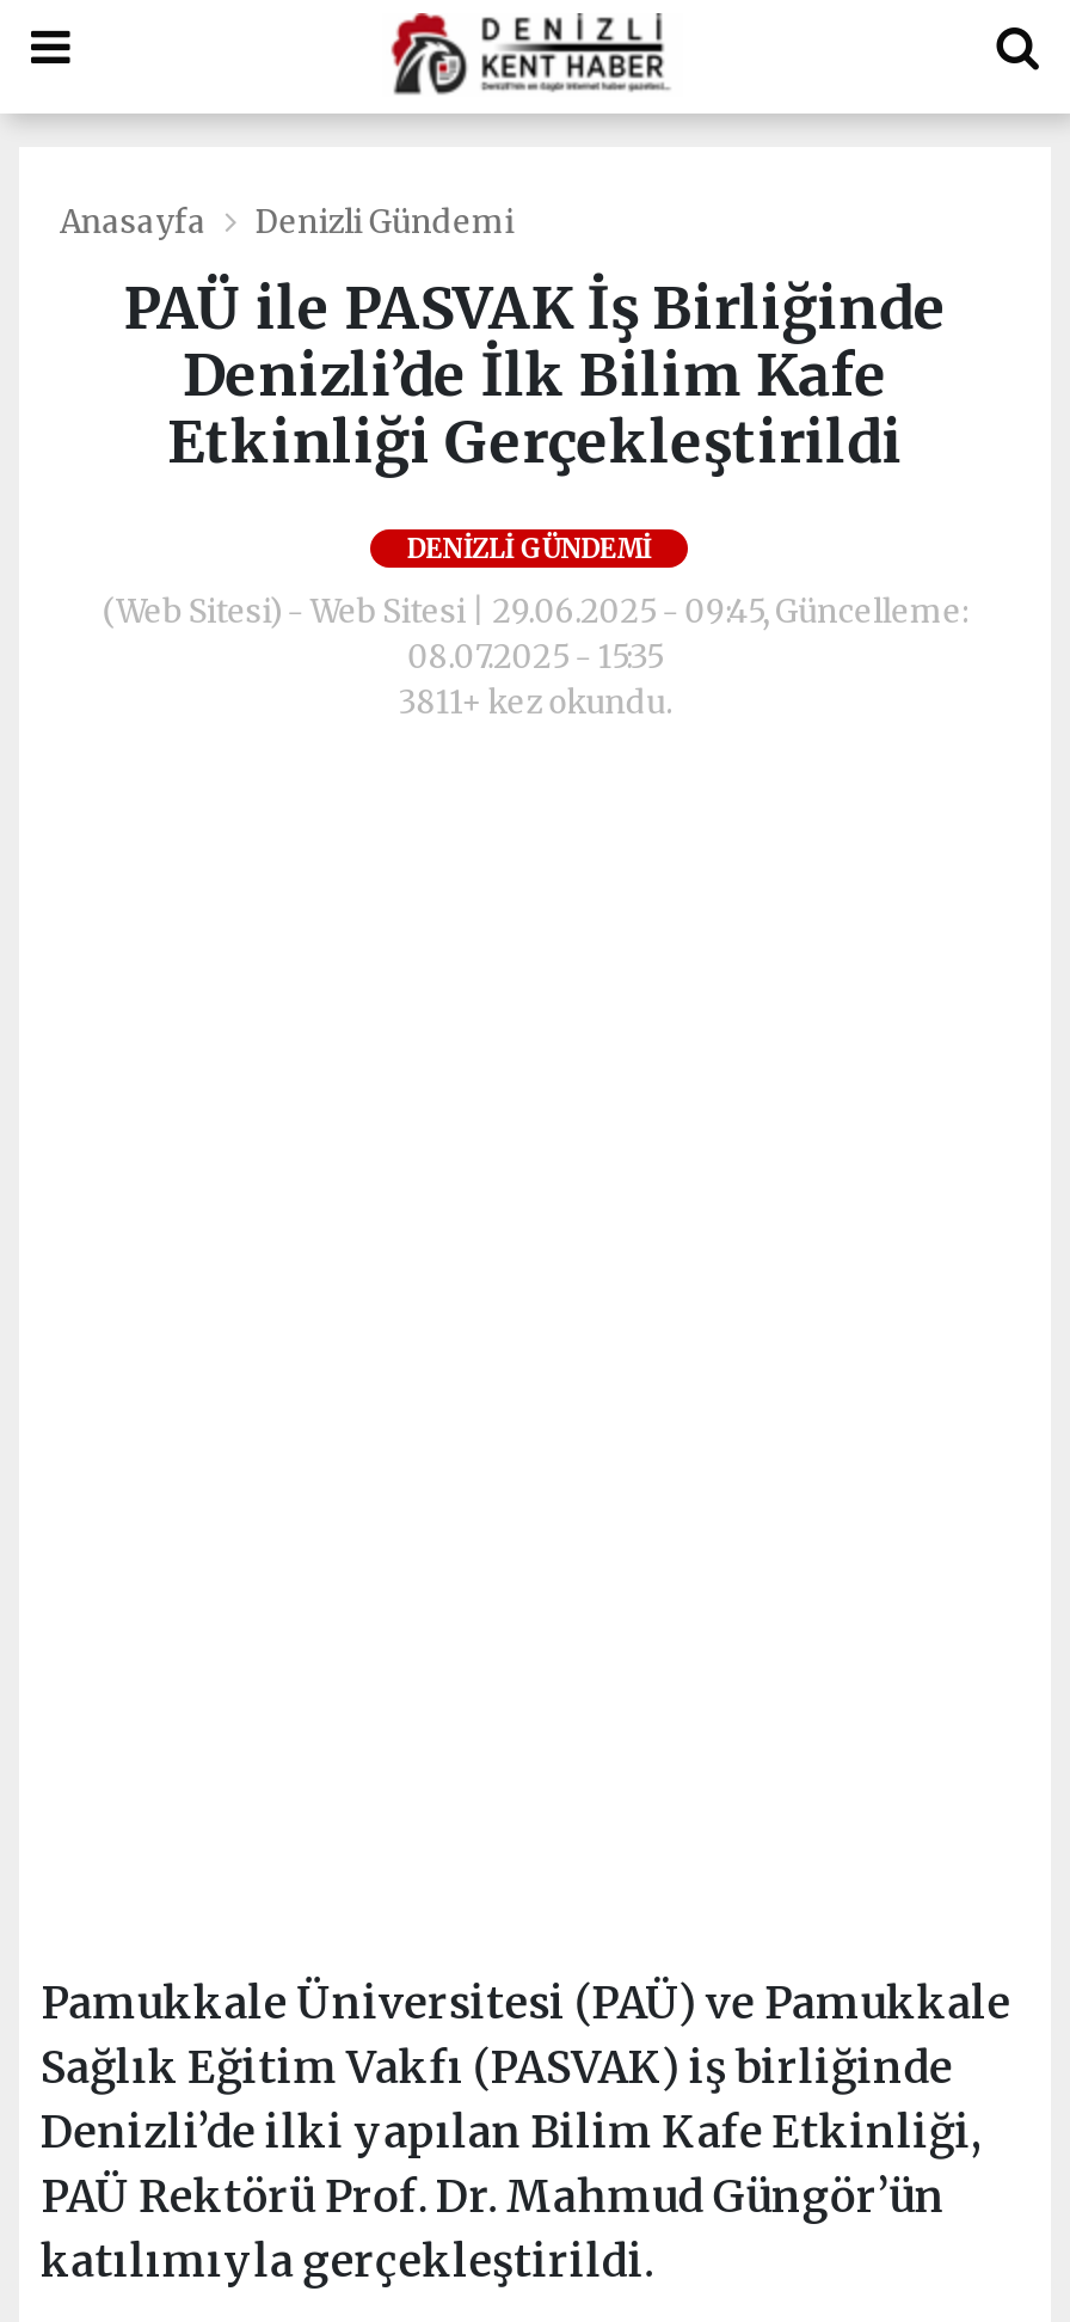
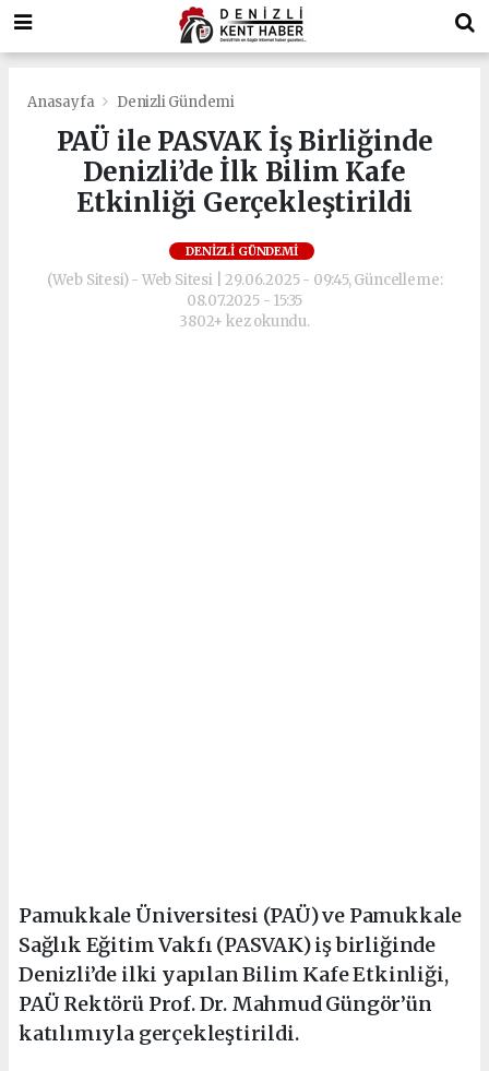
[398,682,672,723] 3811+ kez okundu. -> [179,312,310,331] 3802+ kez okundu.

